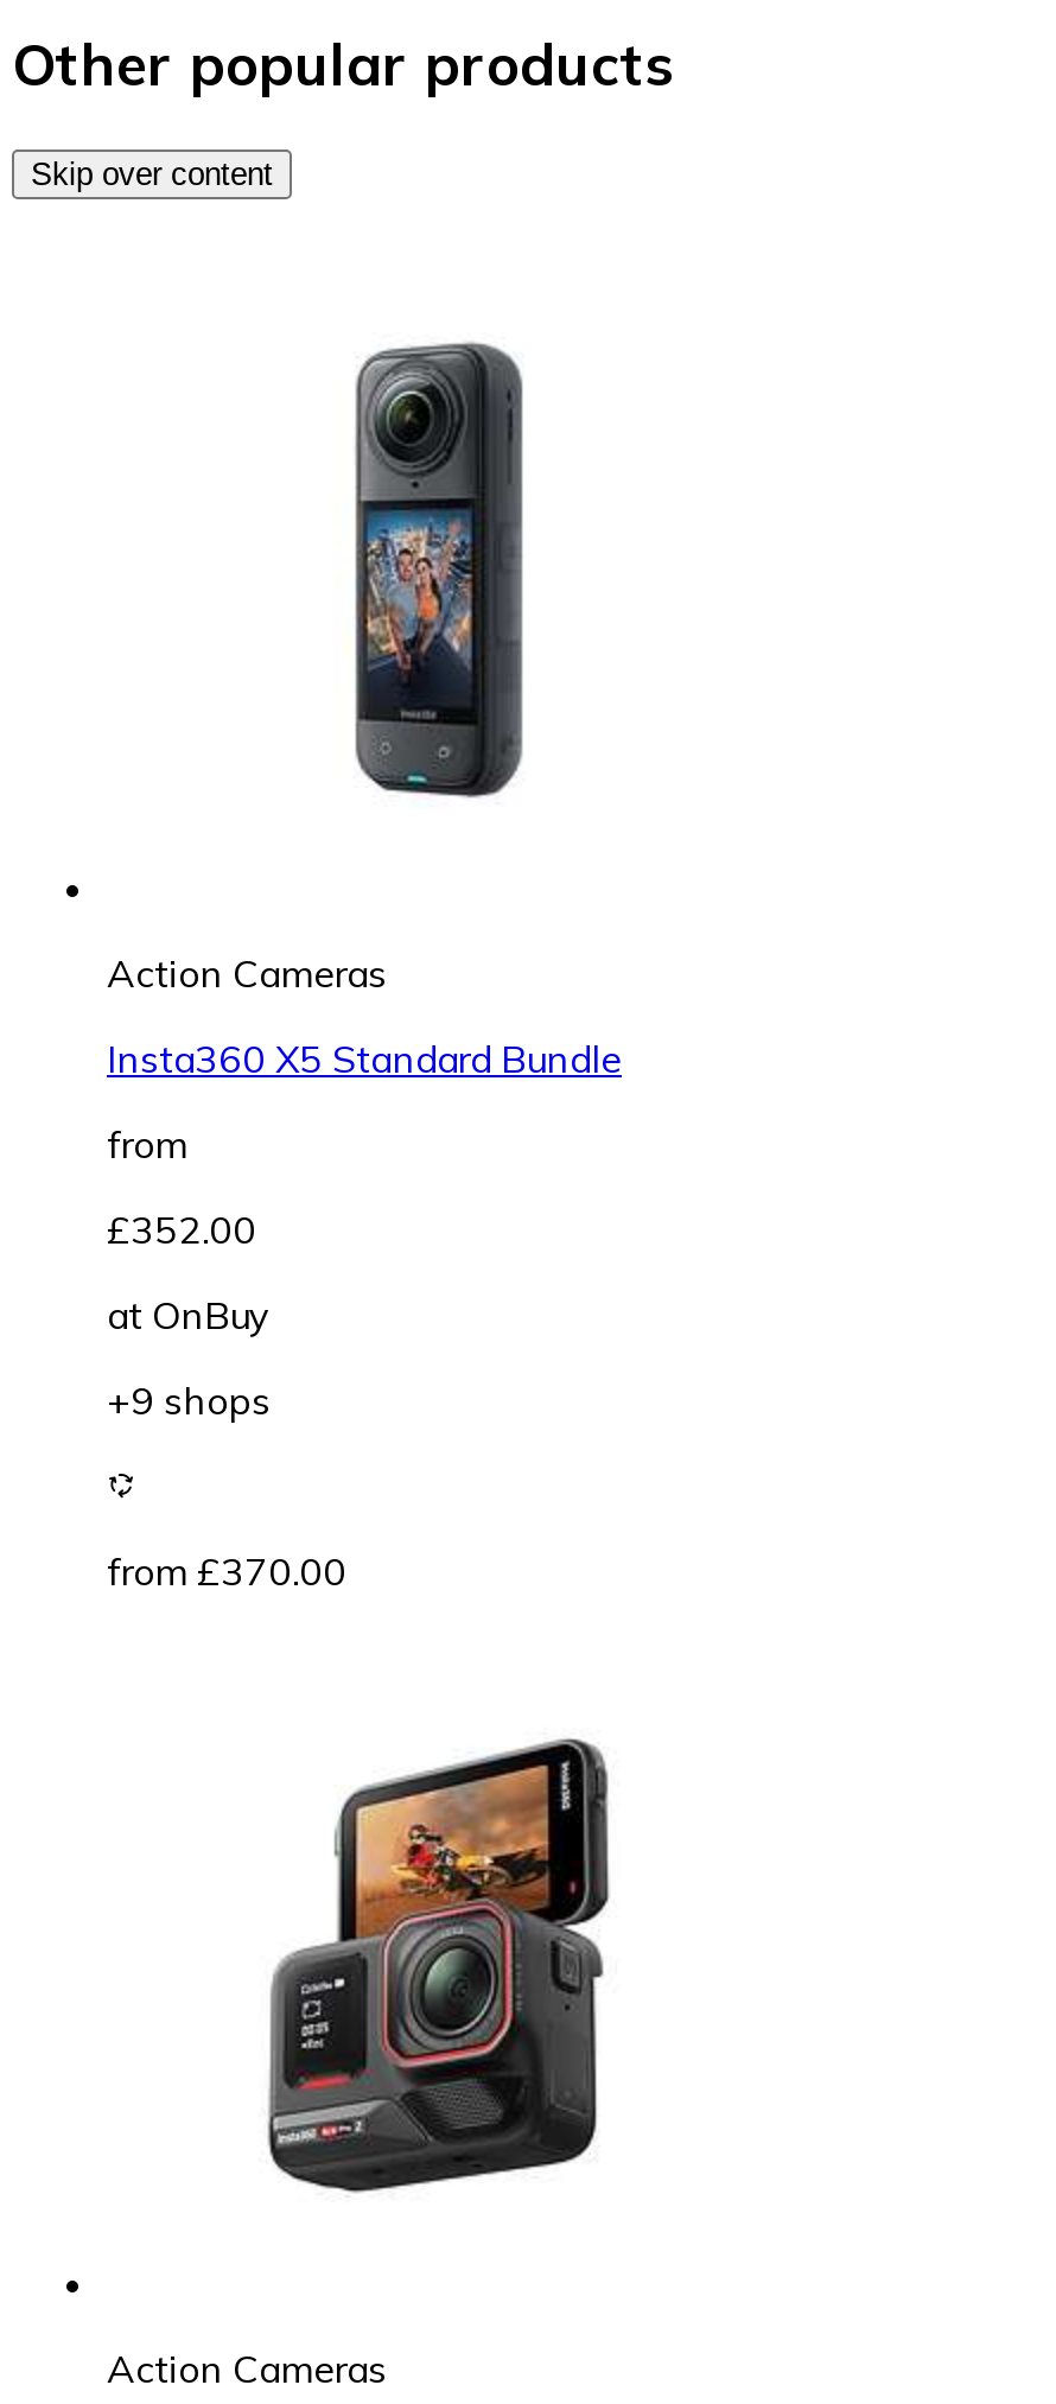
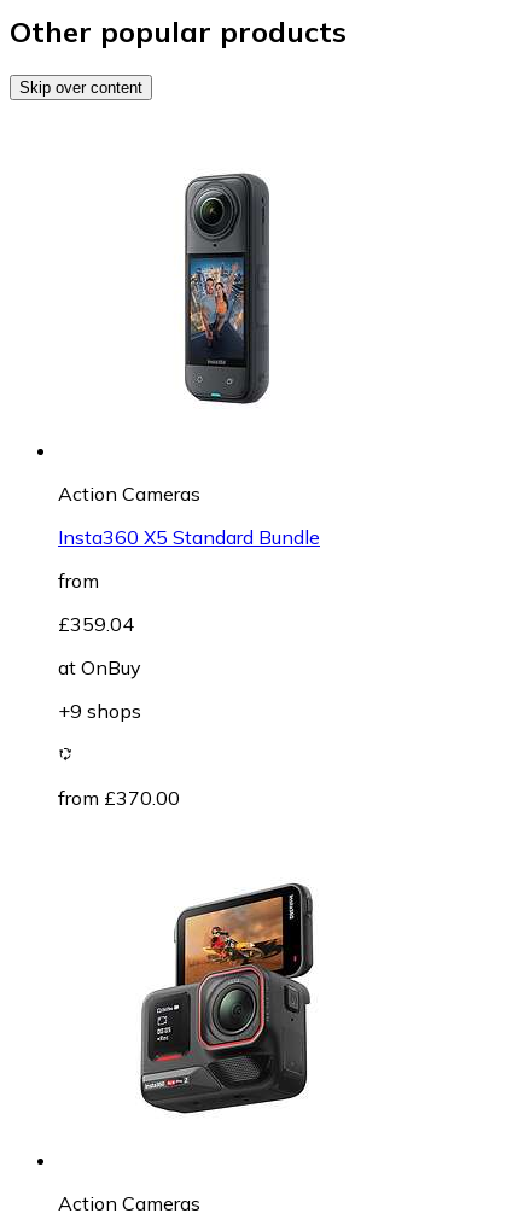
[107,1206,256,1253] £352.00 -> [58,612,134,636] £359.04

